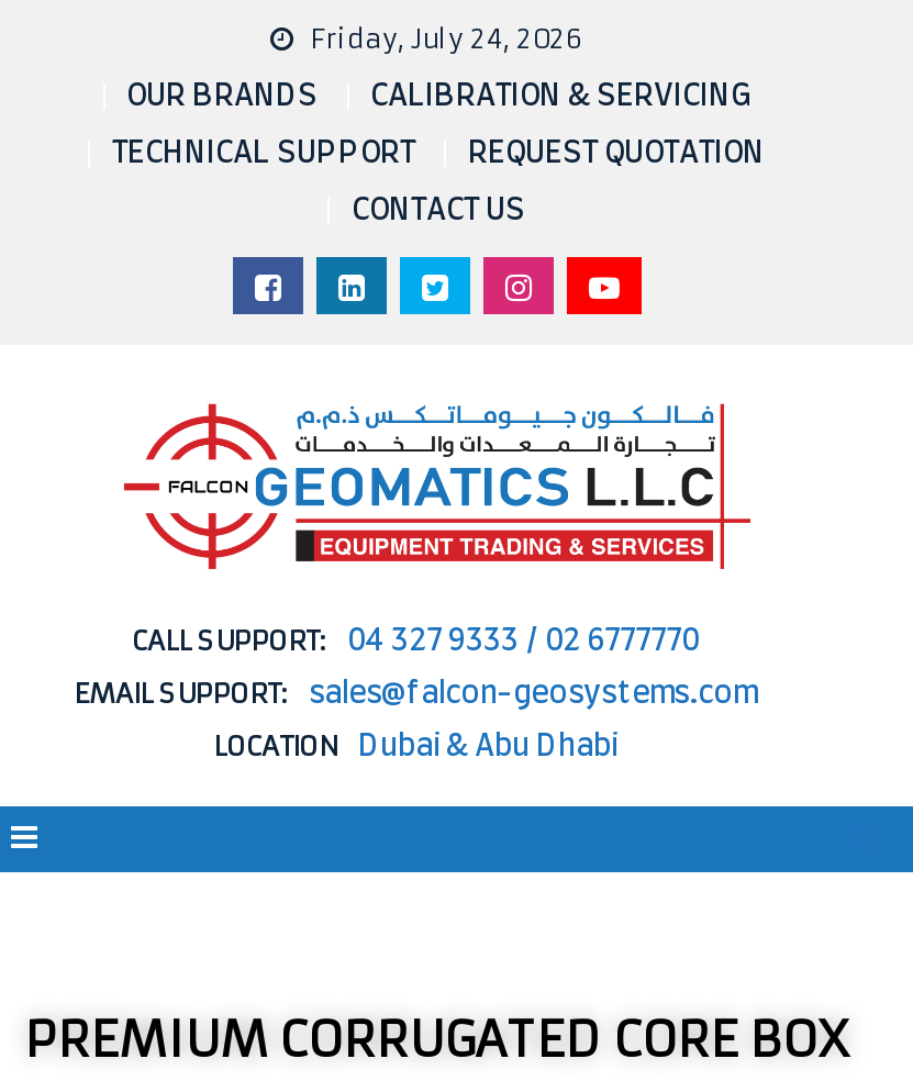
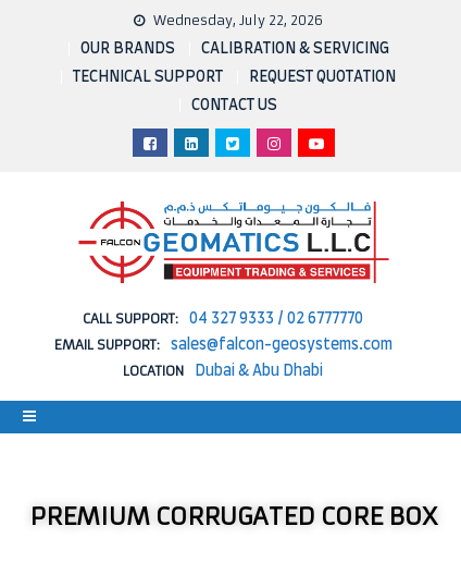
[310,22,582,55] Friday, July 24, 2026 -> [153,12,323,28] Wednesday, July 22, 2026

